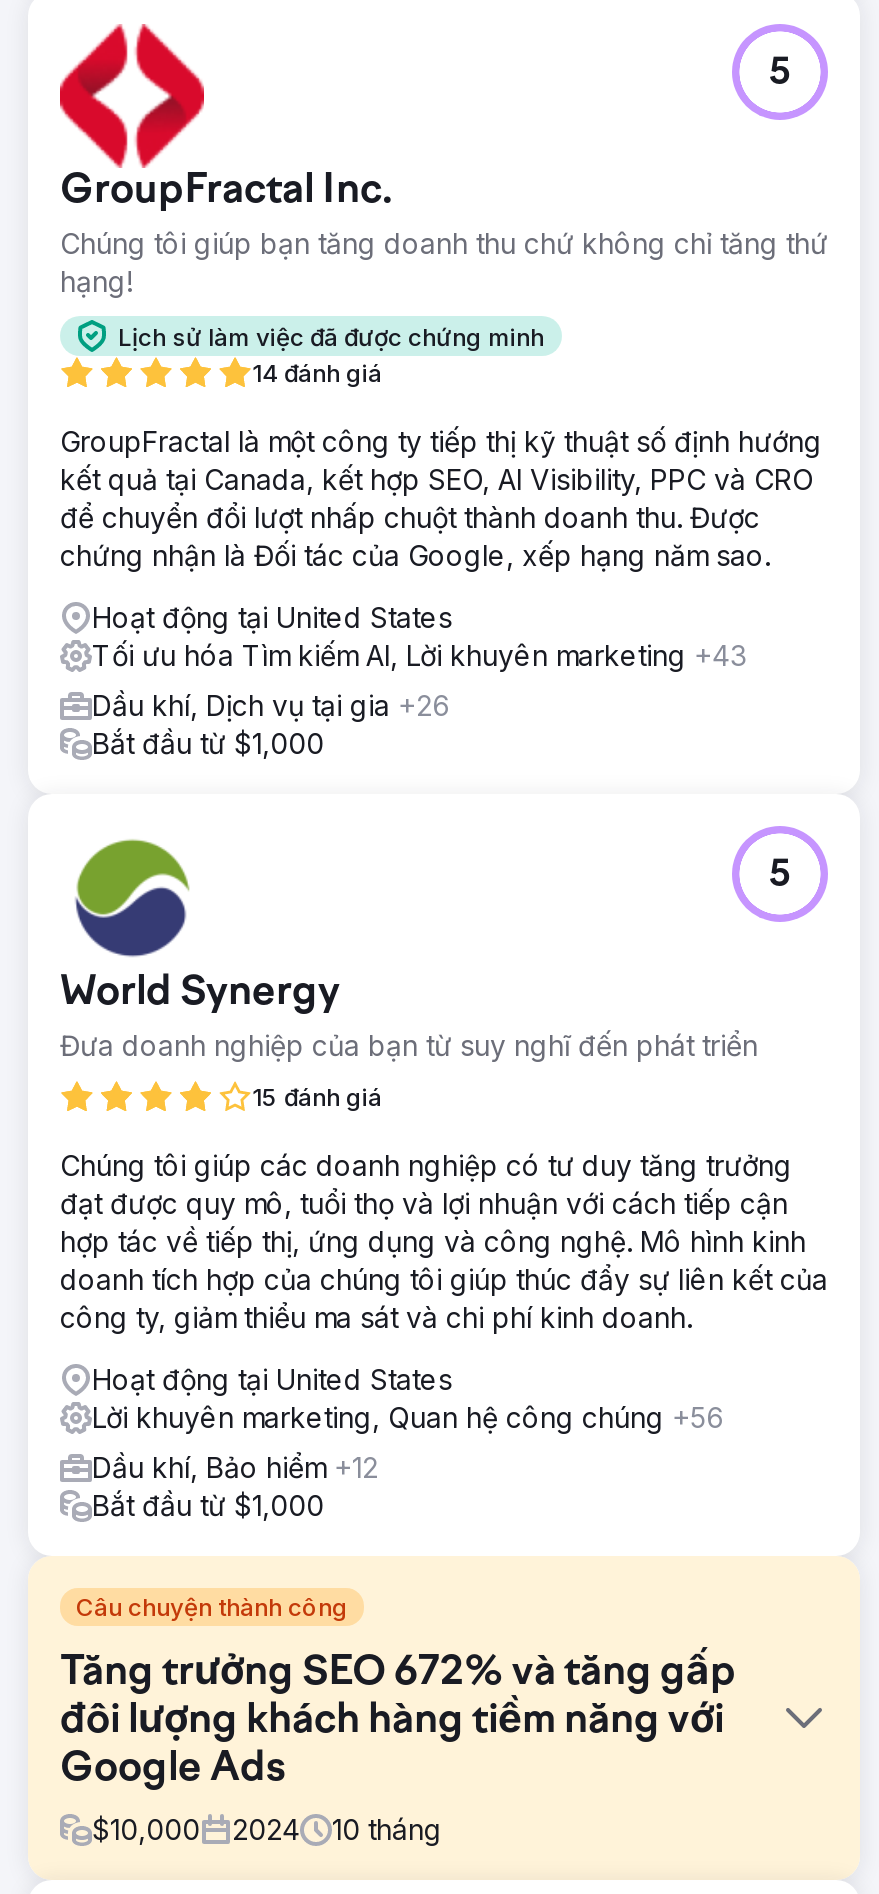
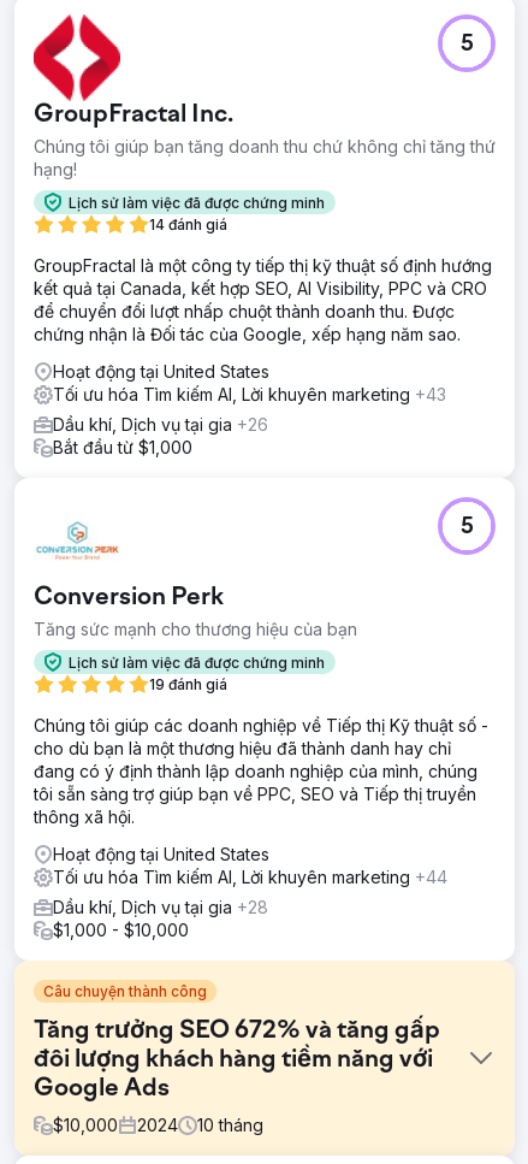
[60,838,758,1062] [image] | World Synergy | Đưa doanh nghiệp của bạn từ suy nghĩ đến phát triển -> [34,506,357,639] [image] | Conversion Perk | Tăng sức mạnh cho thương hiệu của bạn
[252,1082,382,1112] 15 đánh giá -> [69,653,325,693] Lịch sử làm việc đã được chứng minh | 19 đánh giá
[60,1148,828,1334] Chúng tôi giúp các doanh nghiệp có tư duy tăng trưởng | đạt được quy mô, tuổi thọ và lợi nhuận với cách tiếp cận | hợp tác về tiếp thị, ứng dụng và công nghệ. Mô hình kinh | doanh tích hợp của chúng tôi giúp thúc đẩy sự liên kết của | công ty, giảm thiểu ma sát và chi phí kinh doanh. -> [34,715,488,827] Chúng tôi giúp các doanh nghiệp về Tiếp thị Kỹ thuật số - | cho dù bạn là một thương hiệu đã thành danh hay chỉ | đang có ý định thành lập doanh nghiệp của mình, chúng | tôi sẵn sàng trợ giúp bạn về PPC, SEO và Tiếp thị truyền | thông xã hội.
[92,1400,724,1434] Lời khuyên marketing, Quan hệ công chúng +56 -> [53,867,447,887] Tối ưu hóa Tìm kiếm AI, Lời khuyên marketing +44
[92,1450,378,1522] Dầu khí, Bảo hiểm +12 | Bắt đầu từ $1,000 -> [53,897,268,940] Dầu khí, Dịch vụ tại gia +28 | $1,000 - $10,000

